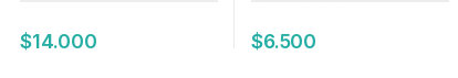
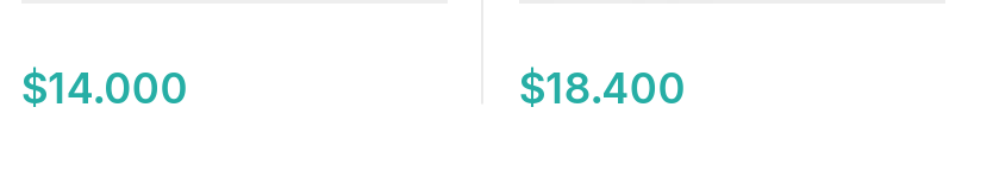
[251,30,317,53] $6.500 -> [519,64,686,114] $18.400

